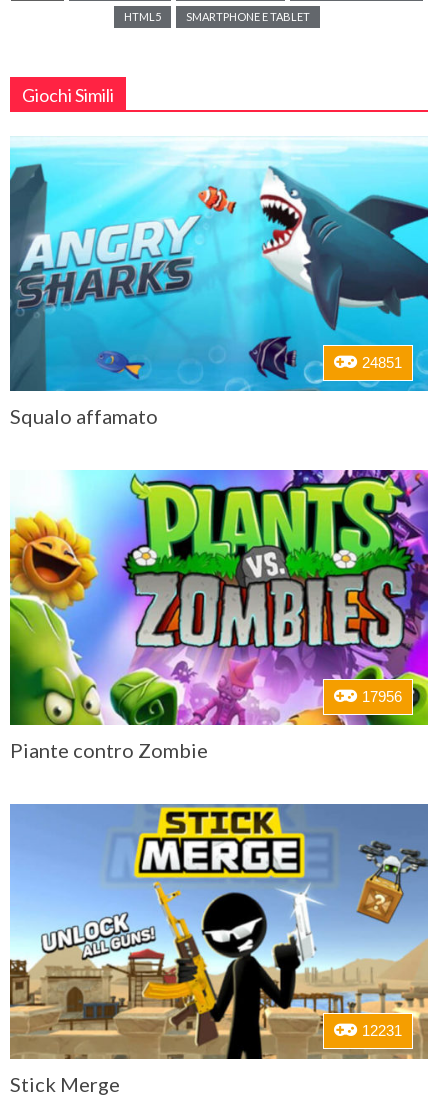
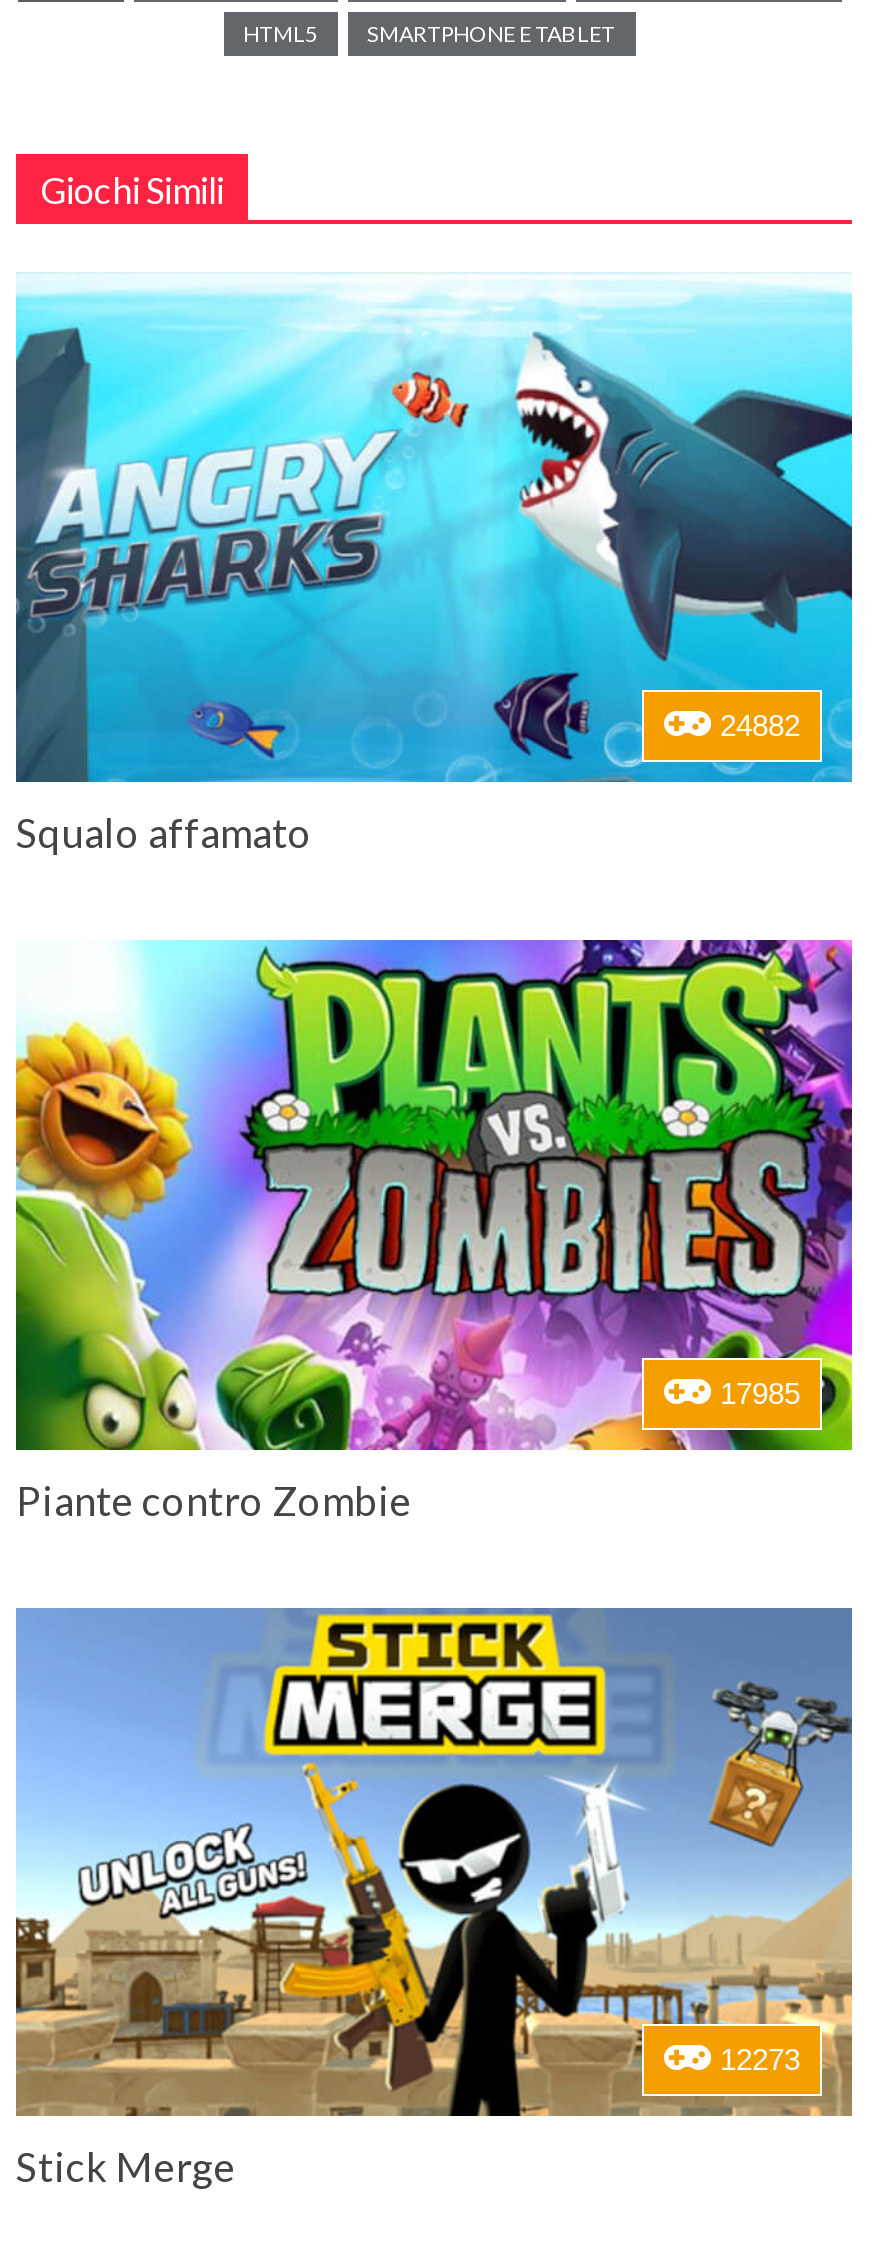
[362,354,402,371] 24851 -> [720,708,800,742] 24882
[362,688,402,705] 17956 -> [720,1376,800,1410] 17985
[362,1022,402,1039] 12231 -> [720,2043,800,2077] 12273

